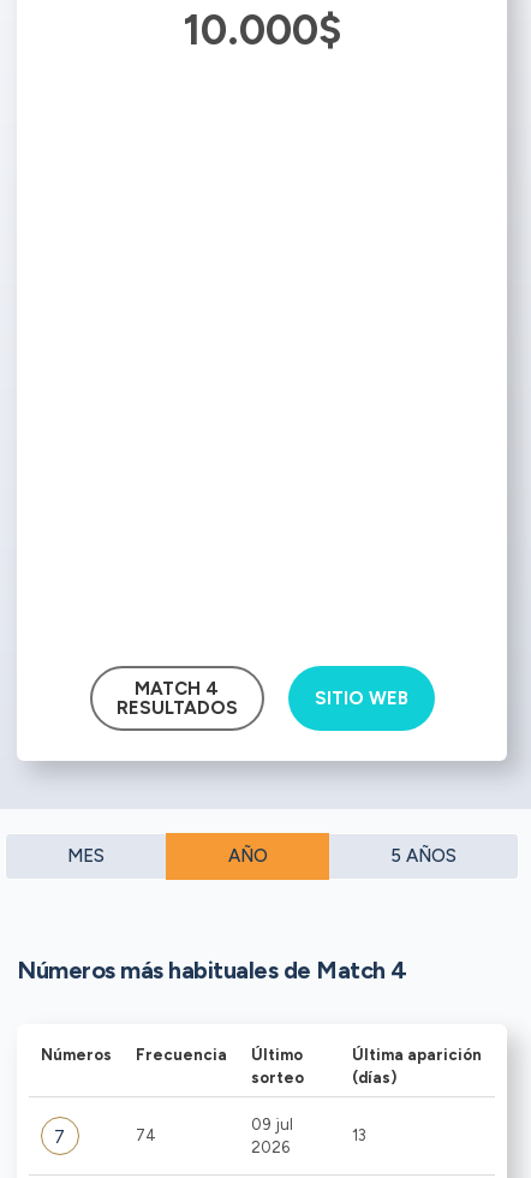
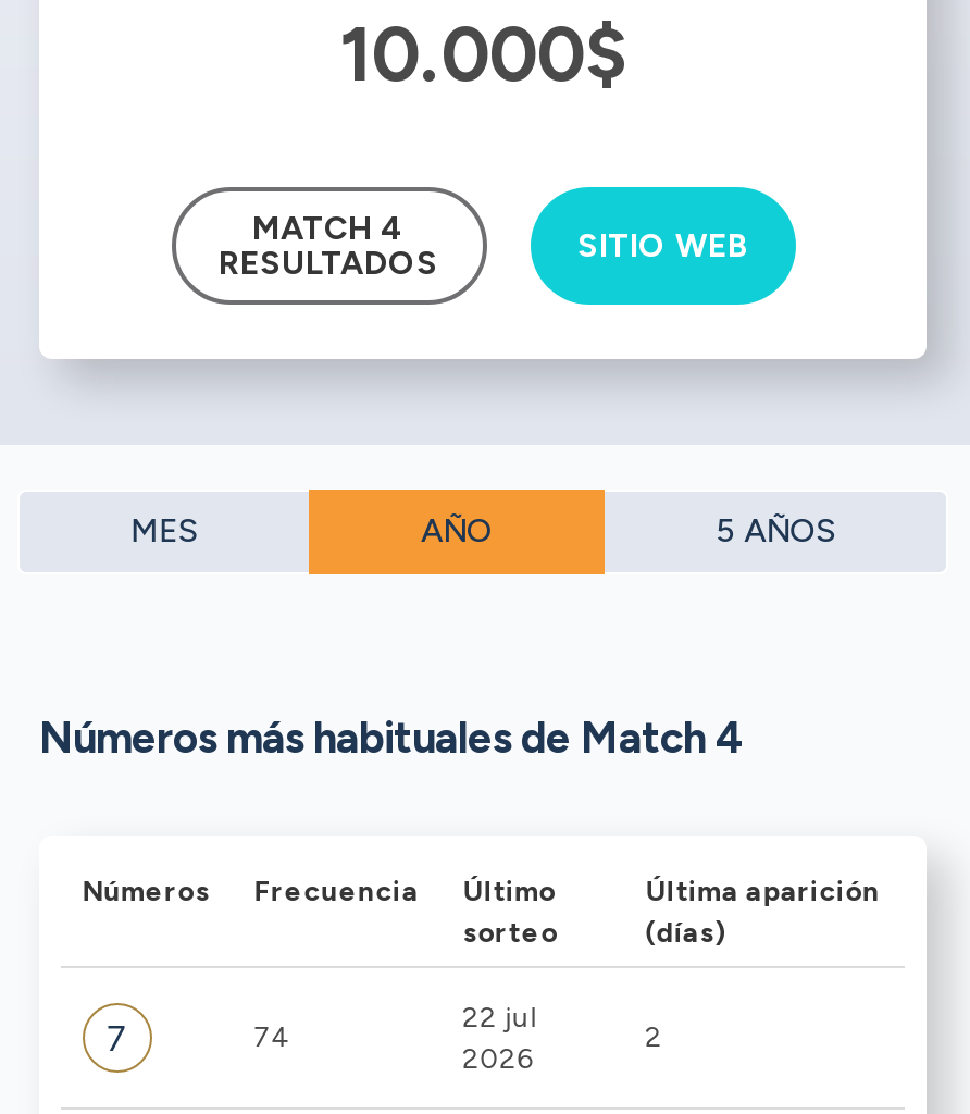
[251,1115,293,1133] 09 jul -> [463,1000,537,1032] 22 jul
[352,1126,366,1144] 13 -> [646,1019,663,1052] 2

